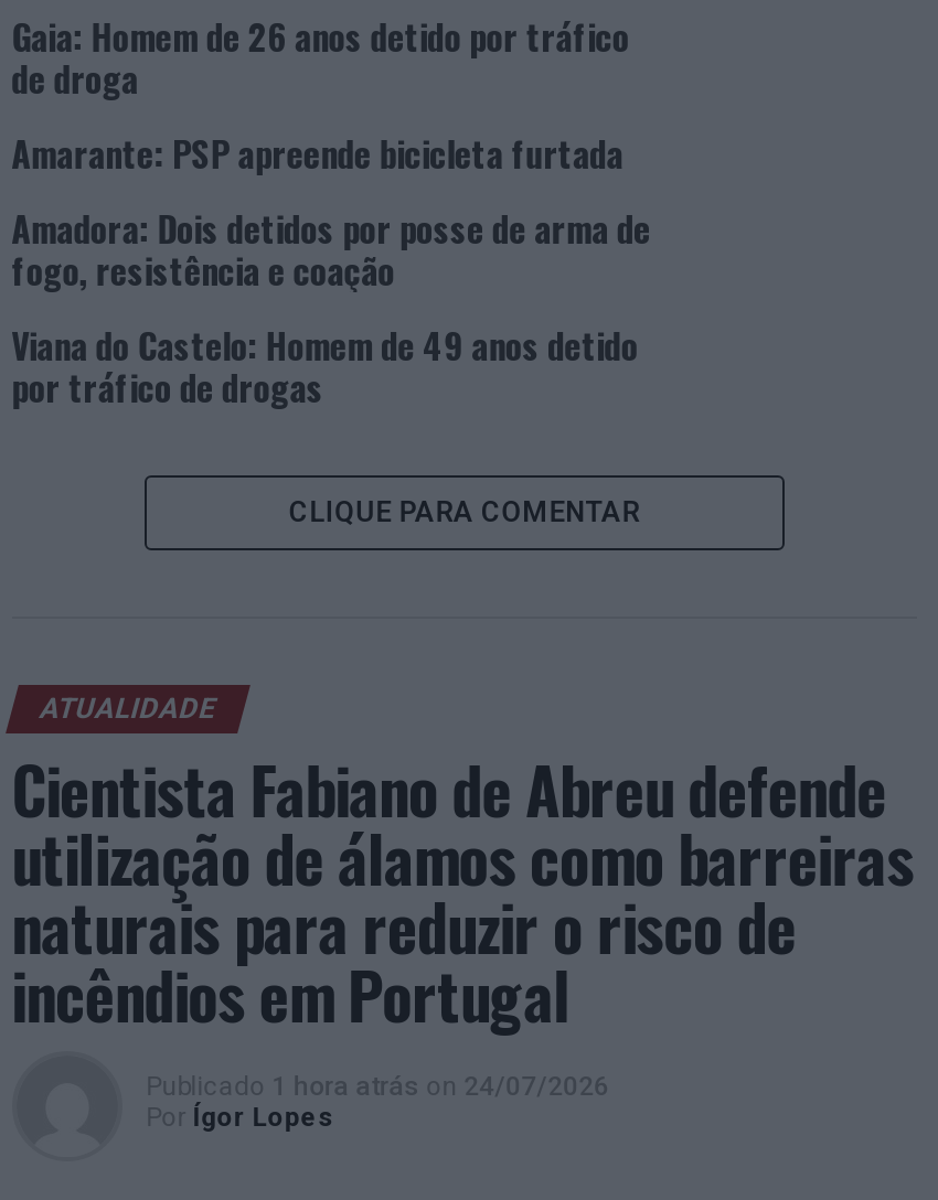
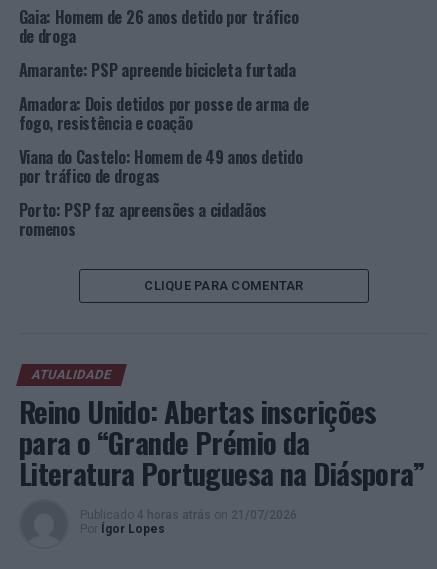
none -> [19,198,267,241] Porto: PSP faz apreensões a cidadãos | romenos
moved [36,495,640,725] -> [30,278,303,382]: CLIQUE PARA COMENTAR | ATUALIDADE
[11,742,914,1102] Cientista Fabiano de Abreu defende | utilização de álamos como barreiras | naturais para reduzir o risco de | incêndios em Portugal | Publicado 1 hora atrás on 24/07/2026 -> [19,390,424,522] Reino Unido: Abertas inscrições | para o “Grande Prémio da | Literatura Portuguesa na Diáspora” | Publicado 4 horas atrás on 21/07/2026

